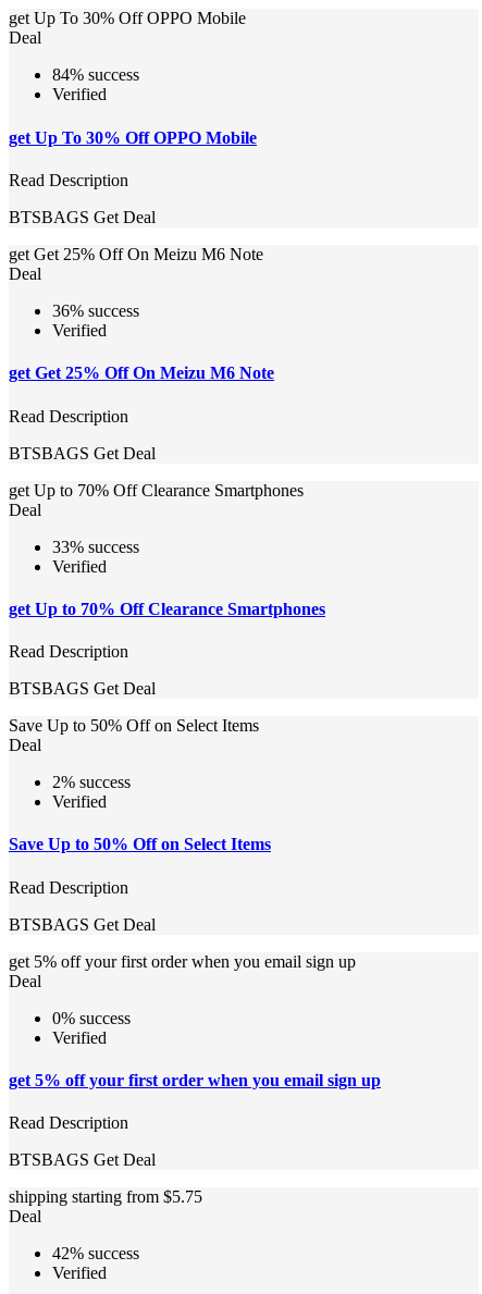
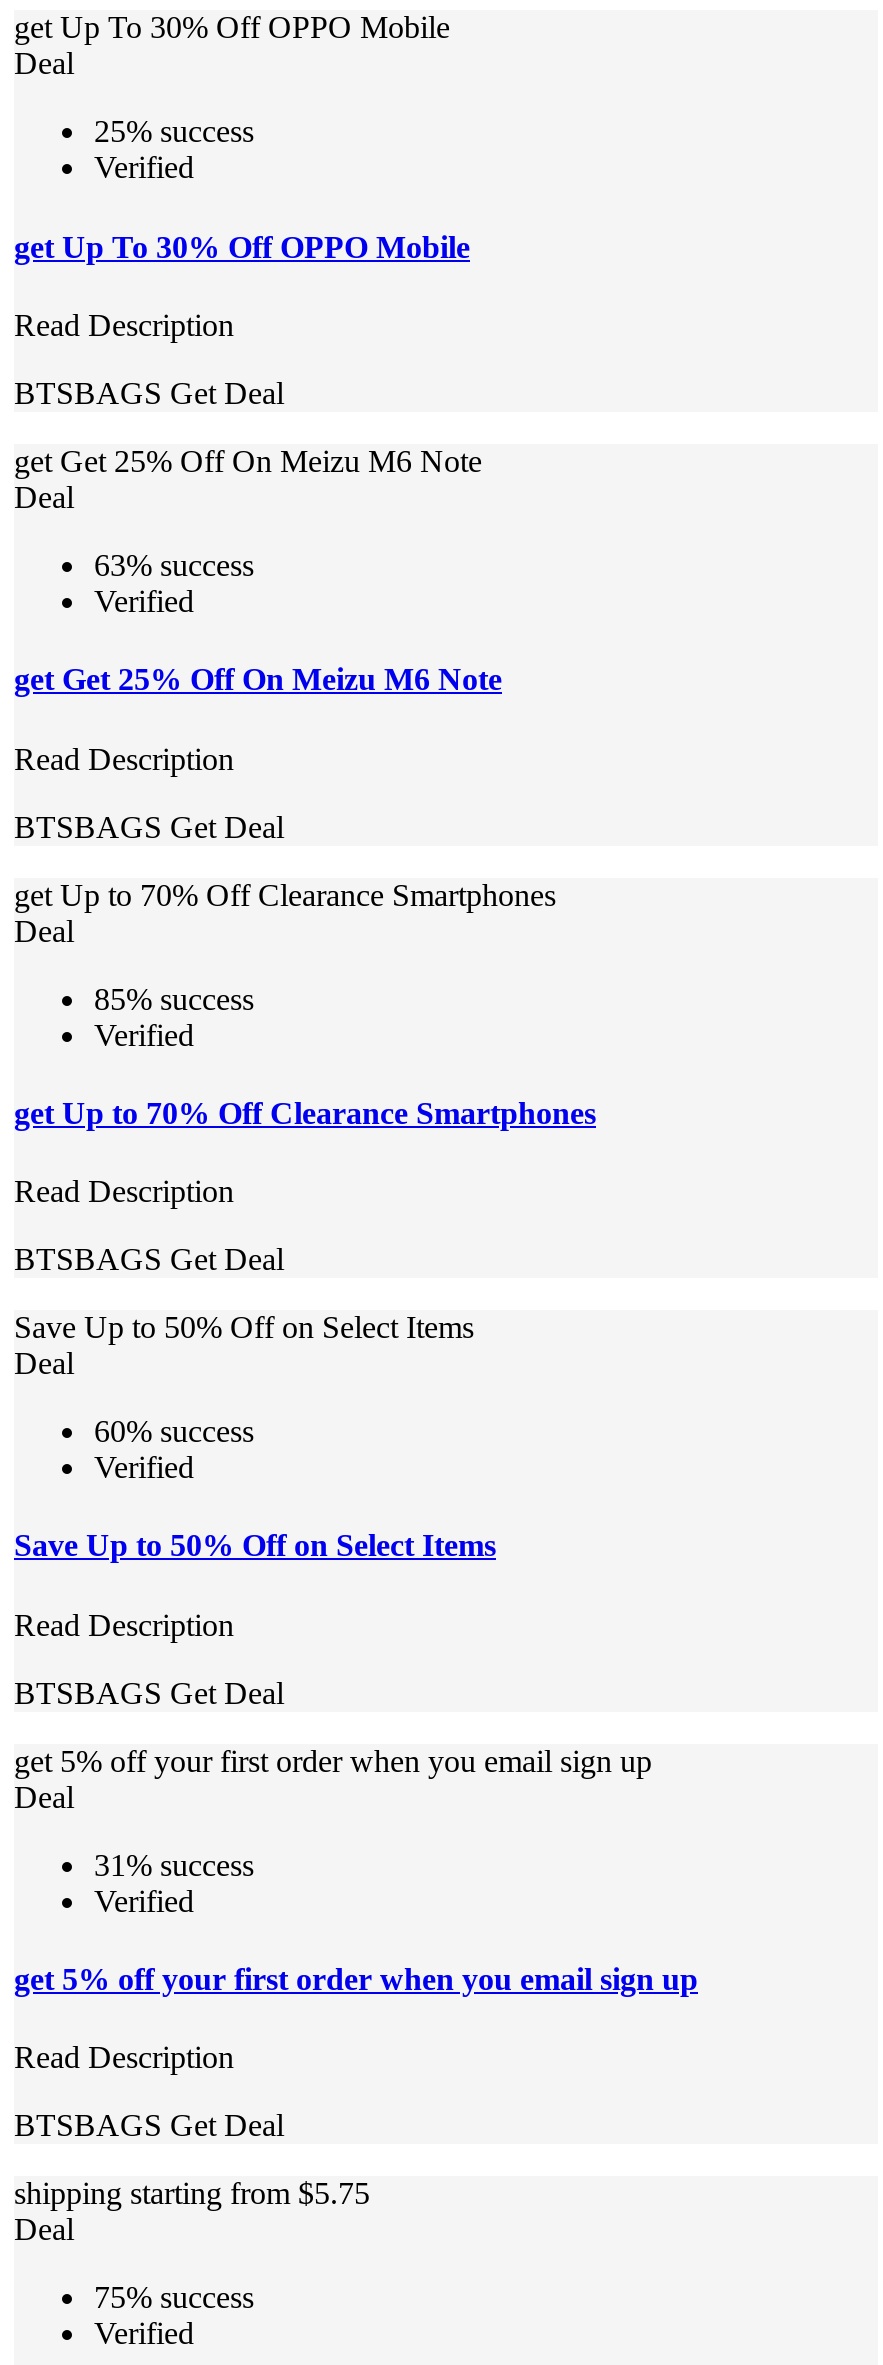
[52,66,139,84] 84% success -> [94,115,254,149] 25% success
[52,301,139,320] 36% success -> [94,548,254,582] 63% success
[52,537,139,556] 33% success -> [94,981,254,1015] 85% success
[52,773,131,791] 2% success -> [94,1414,254,1448] 60% success
[52,1008,131,1027] 0% success -> [94,1847,254,1881] 31% success
[52,1244,139,1263] 42% success -> [94,2280,254,2314] 75% success

